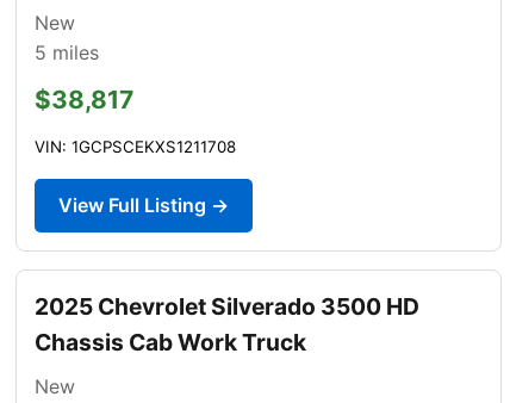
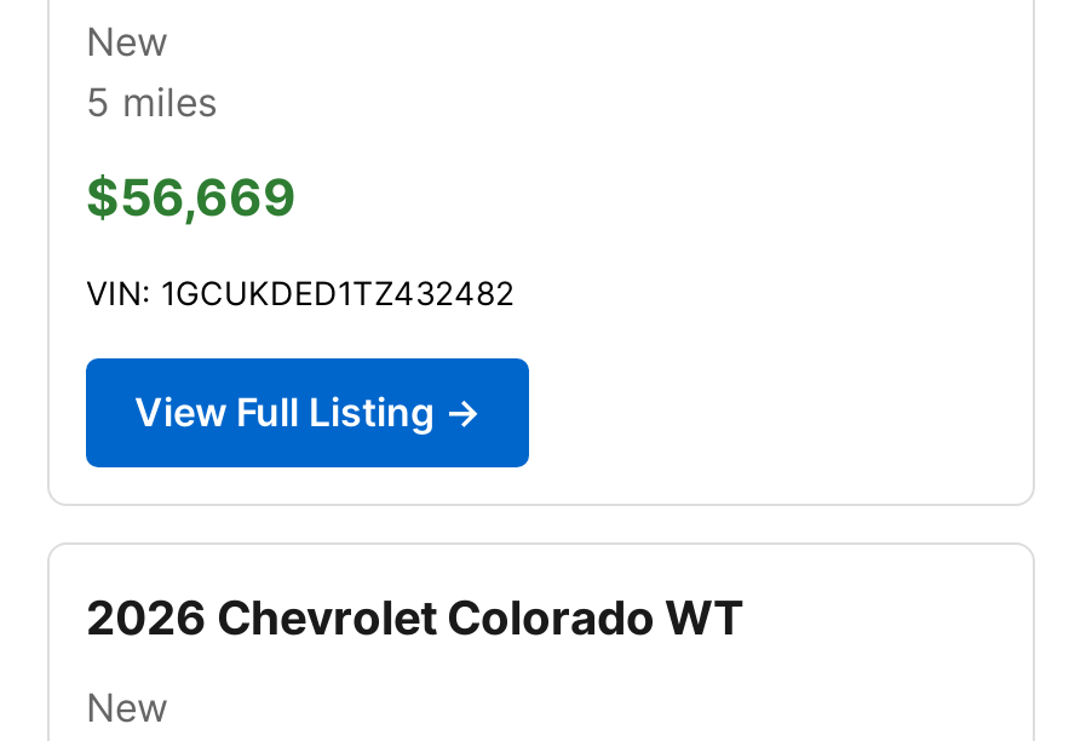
[35,85,133,114] $38,817 -> [86,167,297,227] $56,669
[35,137,236,156] VIN: 1GCPSCEKXS1211708 -> [86,273,515,312] VIN: 1GCUKDED1TZ432482
[35,292,419,356] 2025 Chevrolet Silverado 3500 HD | Chassis Cab Work Truck -> [86,588,745,646] 2026 Chevrolet Colorado WT

